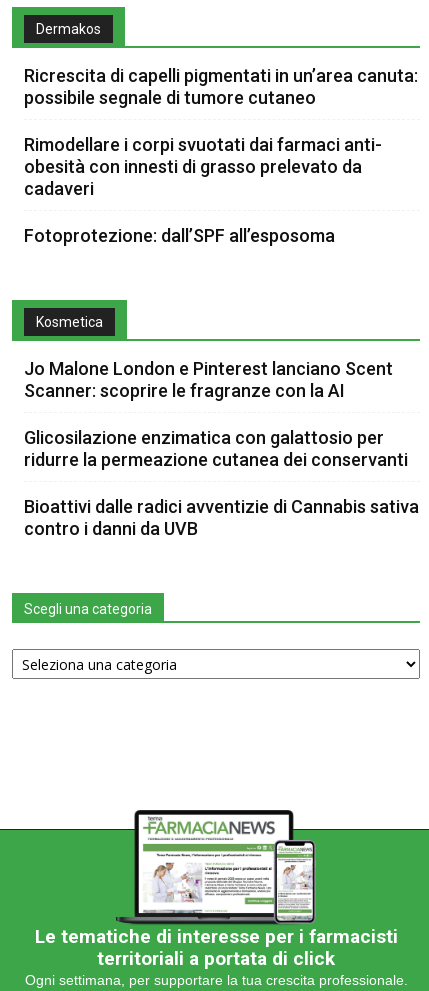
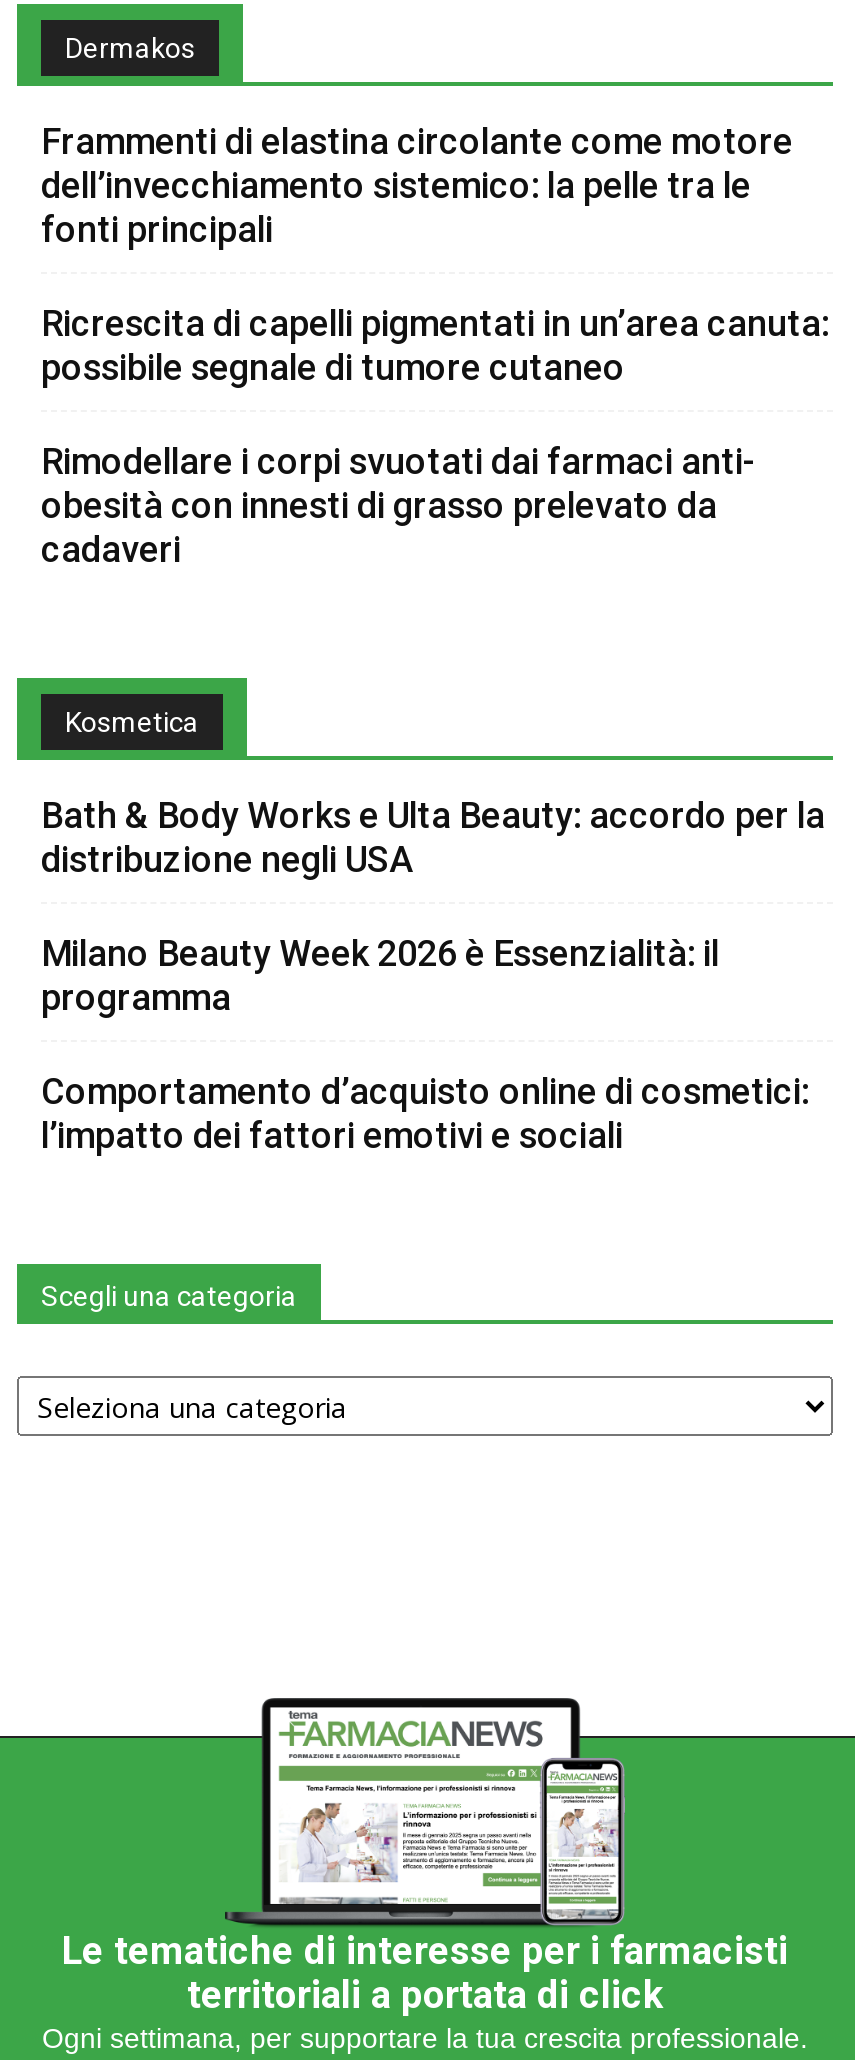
none -> [41,121,793,251] Frammenti di elastina circolante come motore | dell’invecchiamento sistemico: la pelle tra le | fonti principali
moved [24,65,418,199] -> [41,303,829,571]: Ricrescita di capelli pigmentati in un’area canuta: | possibile segnale di tumore cutaneo | Rimodellare i corpi svuotati dai farmaci anti- | obesità con innesti di grasso prelevato da | cadaveri
[24,225,335,246] Fotoprotezione: dall’SPF all’esposoma -> none
[24,358,393,401] Jo Malone London e Pinterest lanciano Scent | Scanner: scoprire le fragranze con la AI -> [41,795,825,881] Bath & Body Works e Ulta Beauty: accordo per la | distribuzione negli USA
[24,427,408,470] Glicosilazione enzimatica con galattosio per | ridurre la permeazione cutanea dei conservanti -> [41,933,719,1019] Milano Beauty Week 2026 è Essenzialità: il | programma
[24,496,419,539] Bioattivi dalle radici avventizie di Cannabis sativa | contro i danni da UVB -> [41,1071,809,1157] Comportamento d’acquisto online di cosmetici: | l’impatto dei fattori emotivi e sociali

